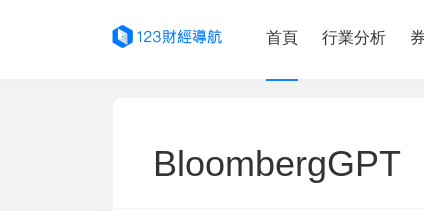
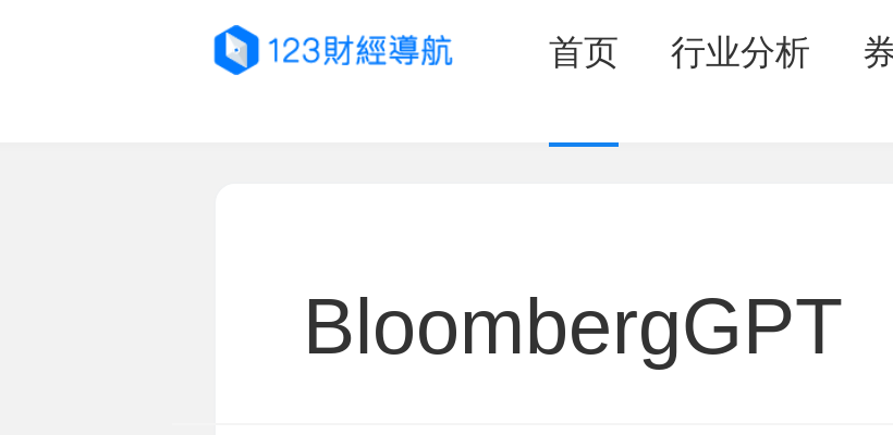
[266,29,298,46] 首頁 -> [549,34,619,71] 首页
[322,29,386,46] 行業分析 -> [671,34,810,71] 行业分析

